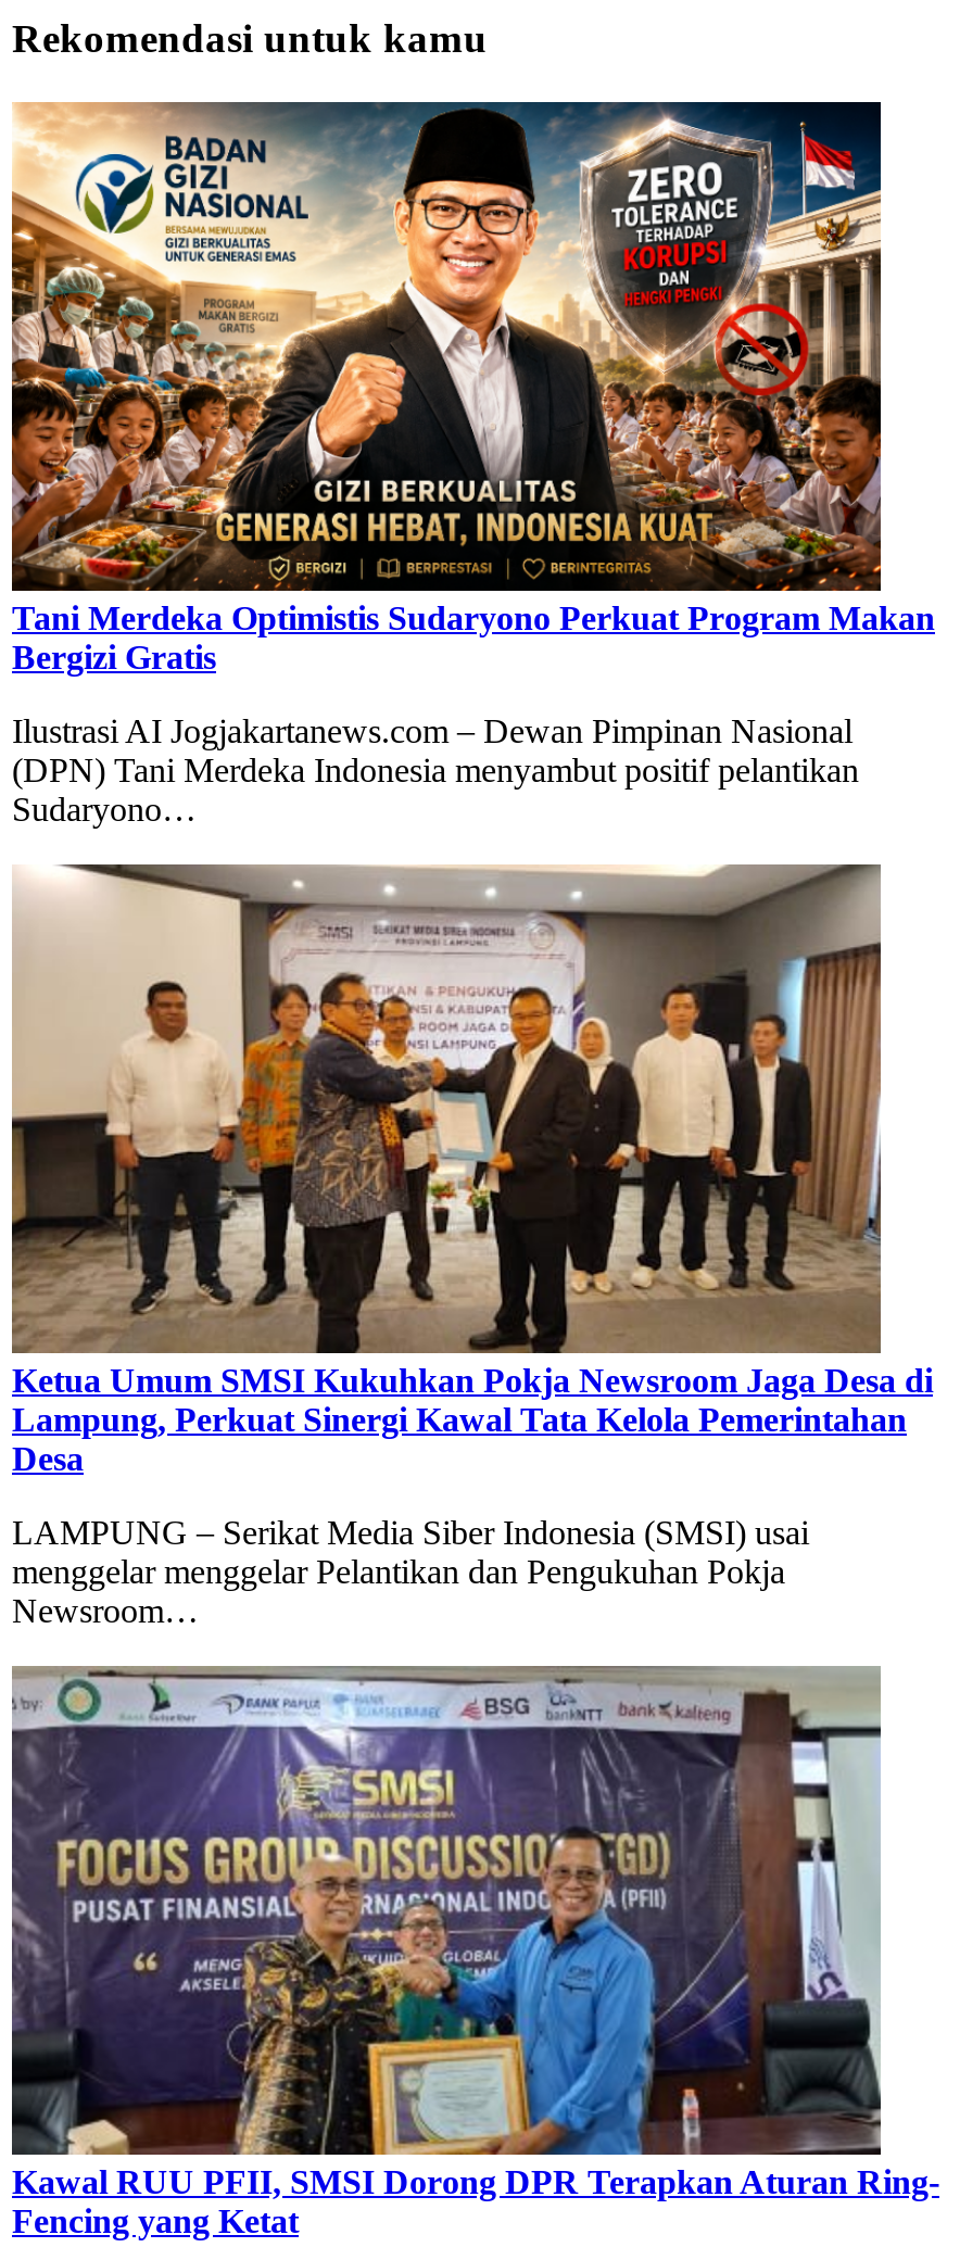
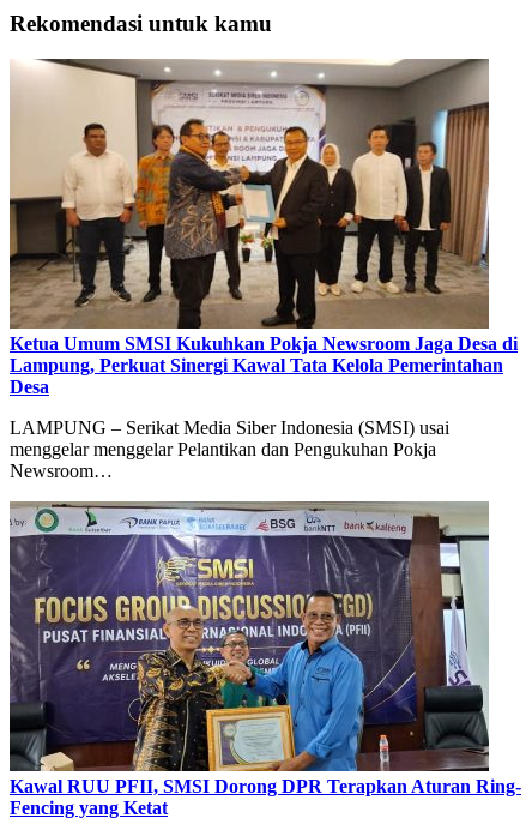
[10,100,935,828] [image] | Tani Merdeka Optimistis Sudaryono Perkuat Program Makan | Bergizi Gratis | Ilustrasi AI Jogjakartanews.com – Dewan Pimpinan Nasional | (DPN) Tani Merdeka Indonesia menyambut positif pelantikan | Sudaryono… -> none

